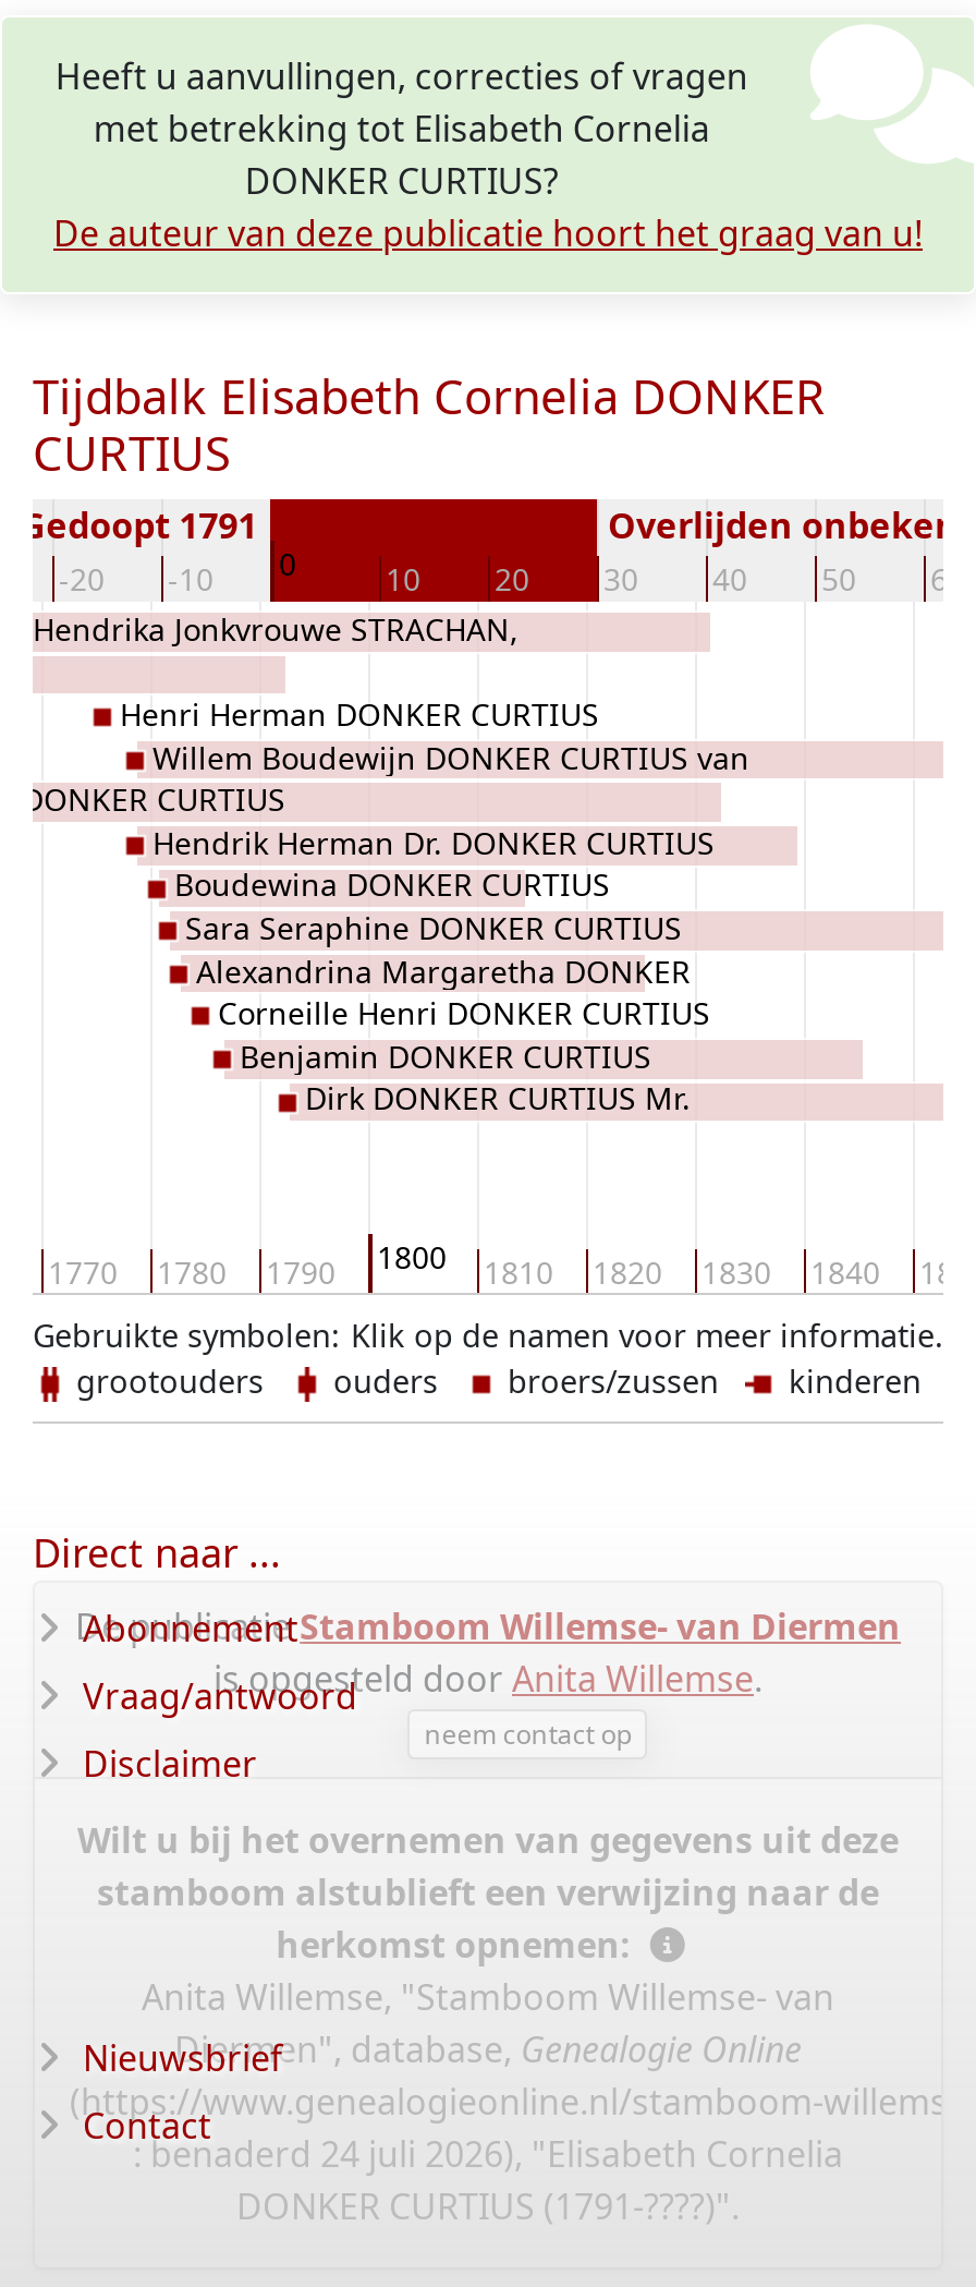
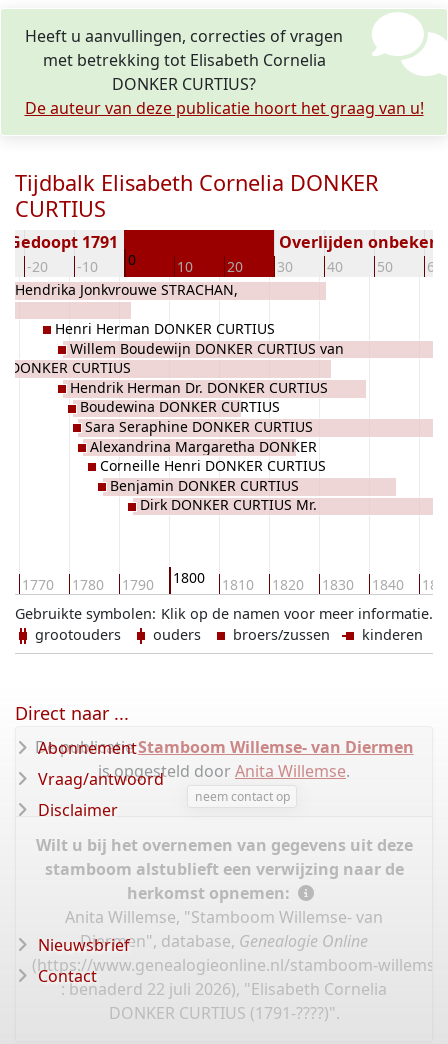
[133,2131,843,2179] : benaderd 24 juli 2026), "Elisabeth Cornelia -> [61,978,387,1000] : benaderd 22 juli 2026), "Elisabeth Cornelia

